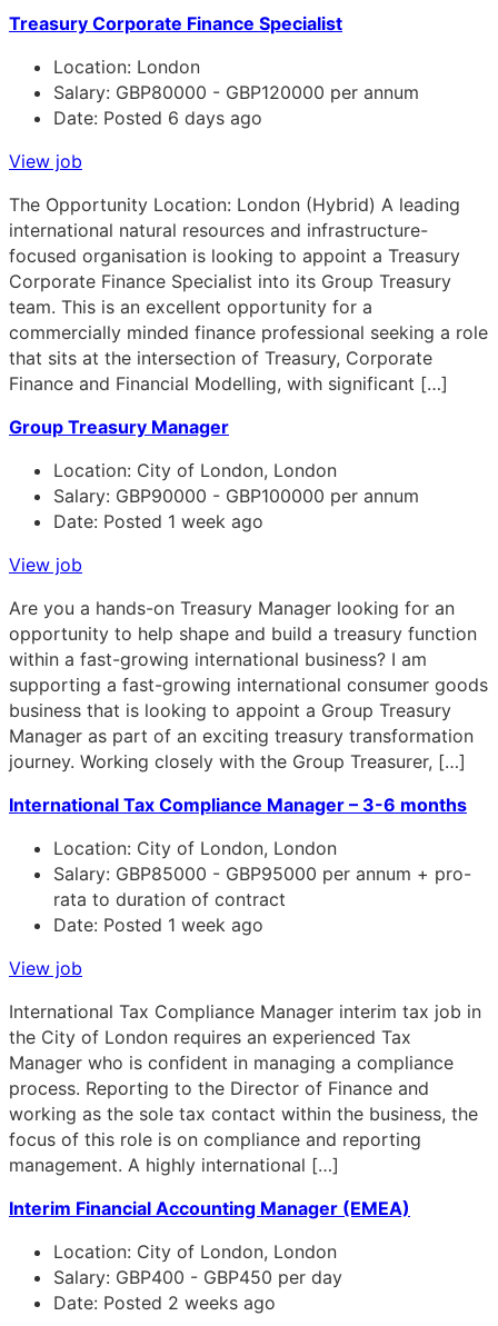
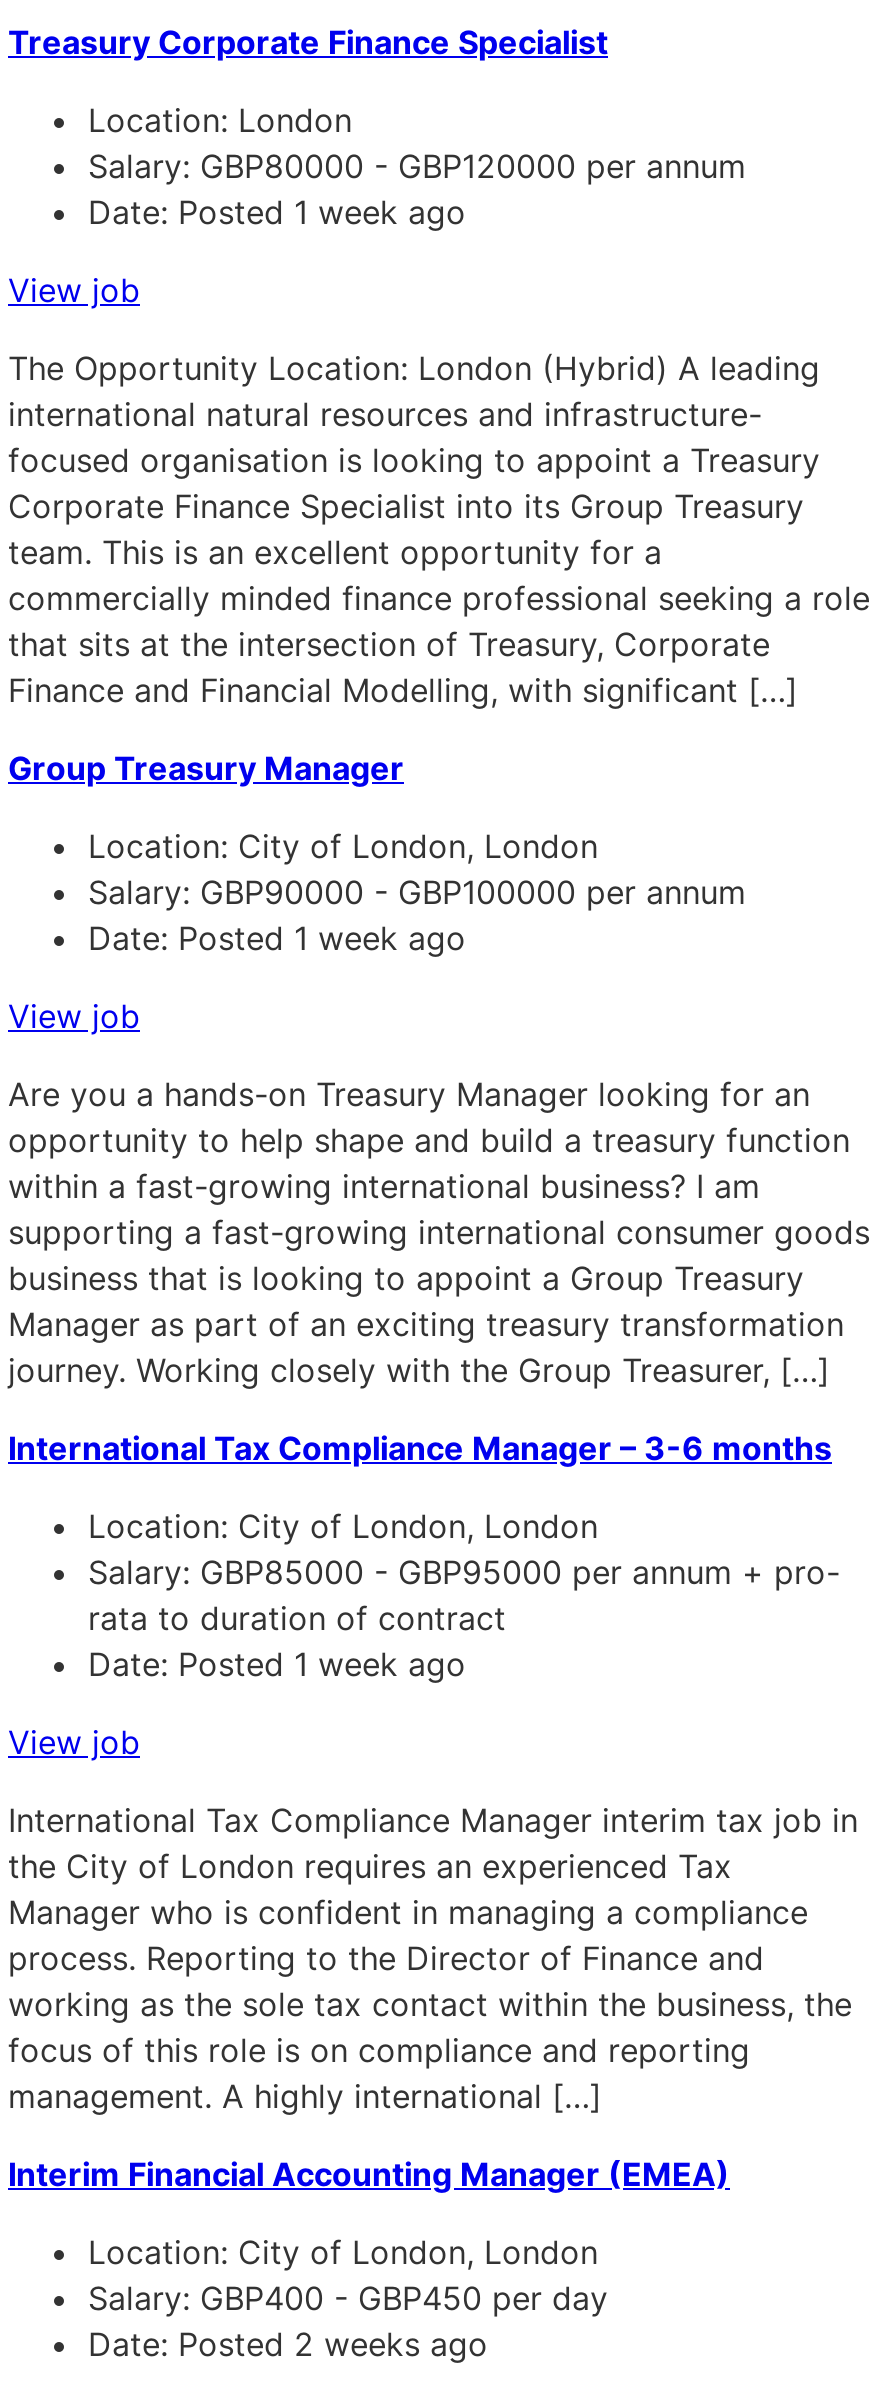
[53,106,262,128] Date: Posted 6 days ago -> [88,191,466,231] Date: Posted 1 week ago

